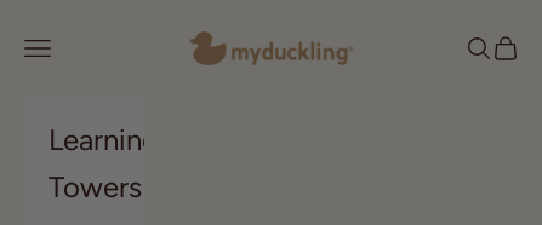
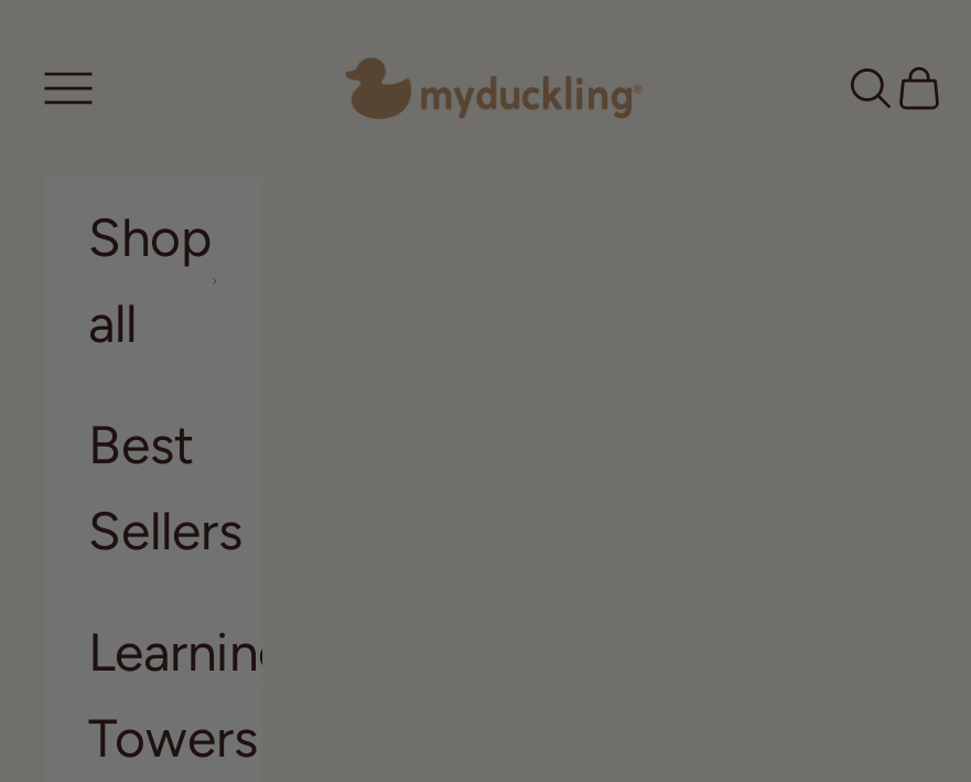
none -> [88,206,242,563] Shop | all | Best | Sellers

